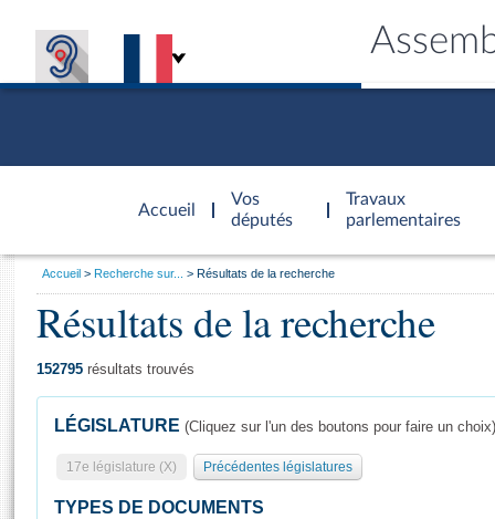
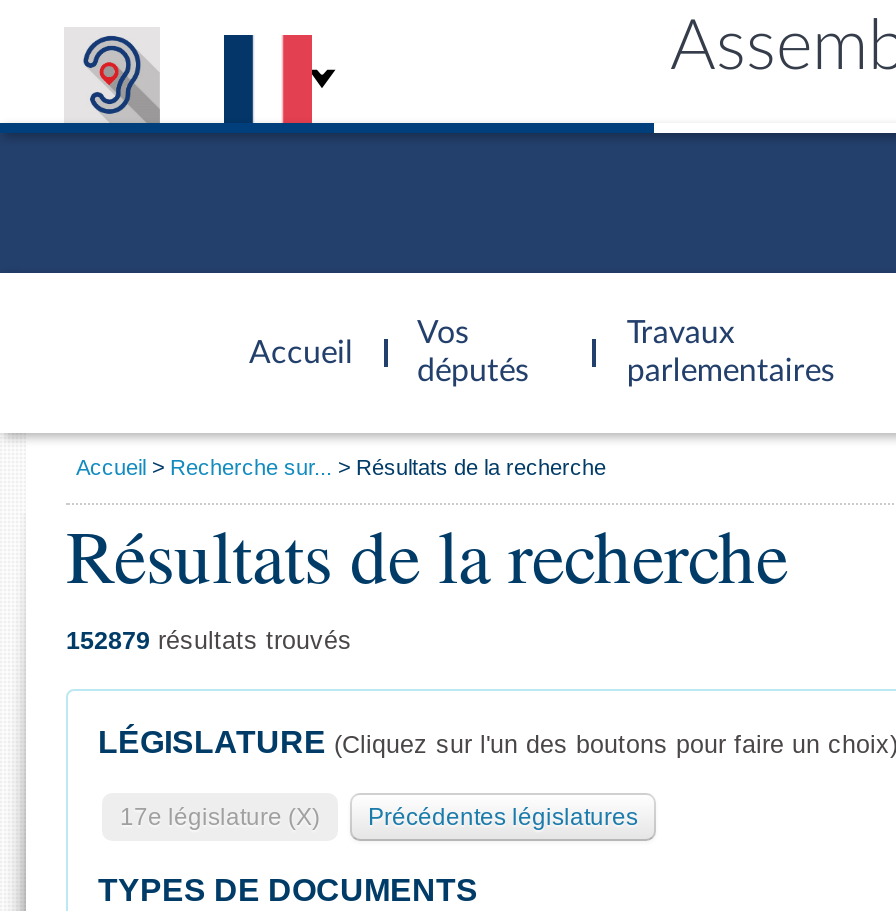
[36,362,194,377] 152795 résultats trouvés -> [66,627,352,655] 152879 résultats trouvés

